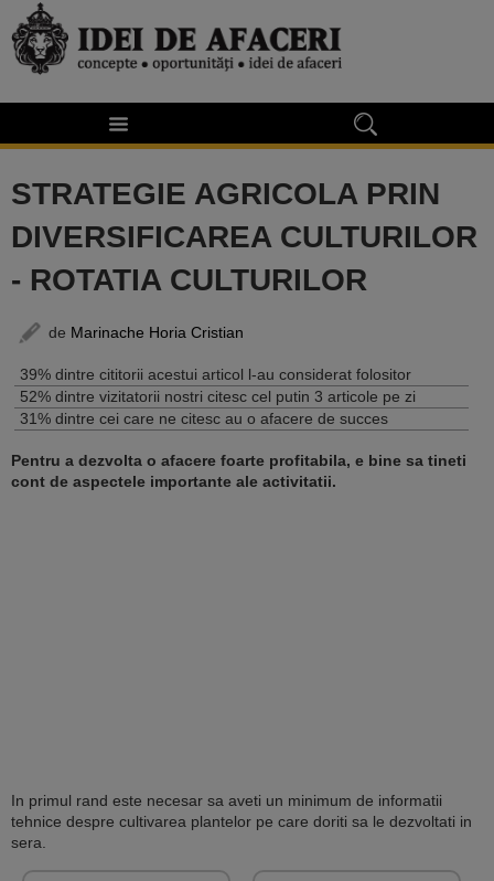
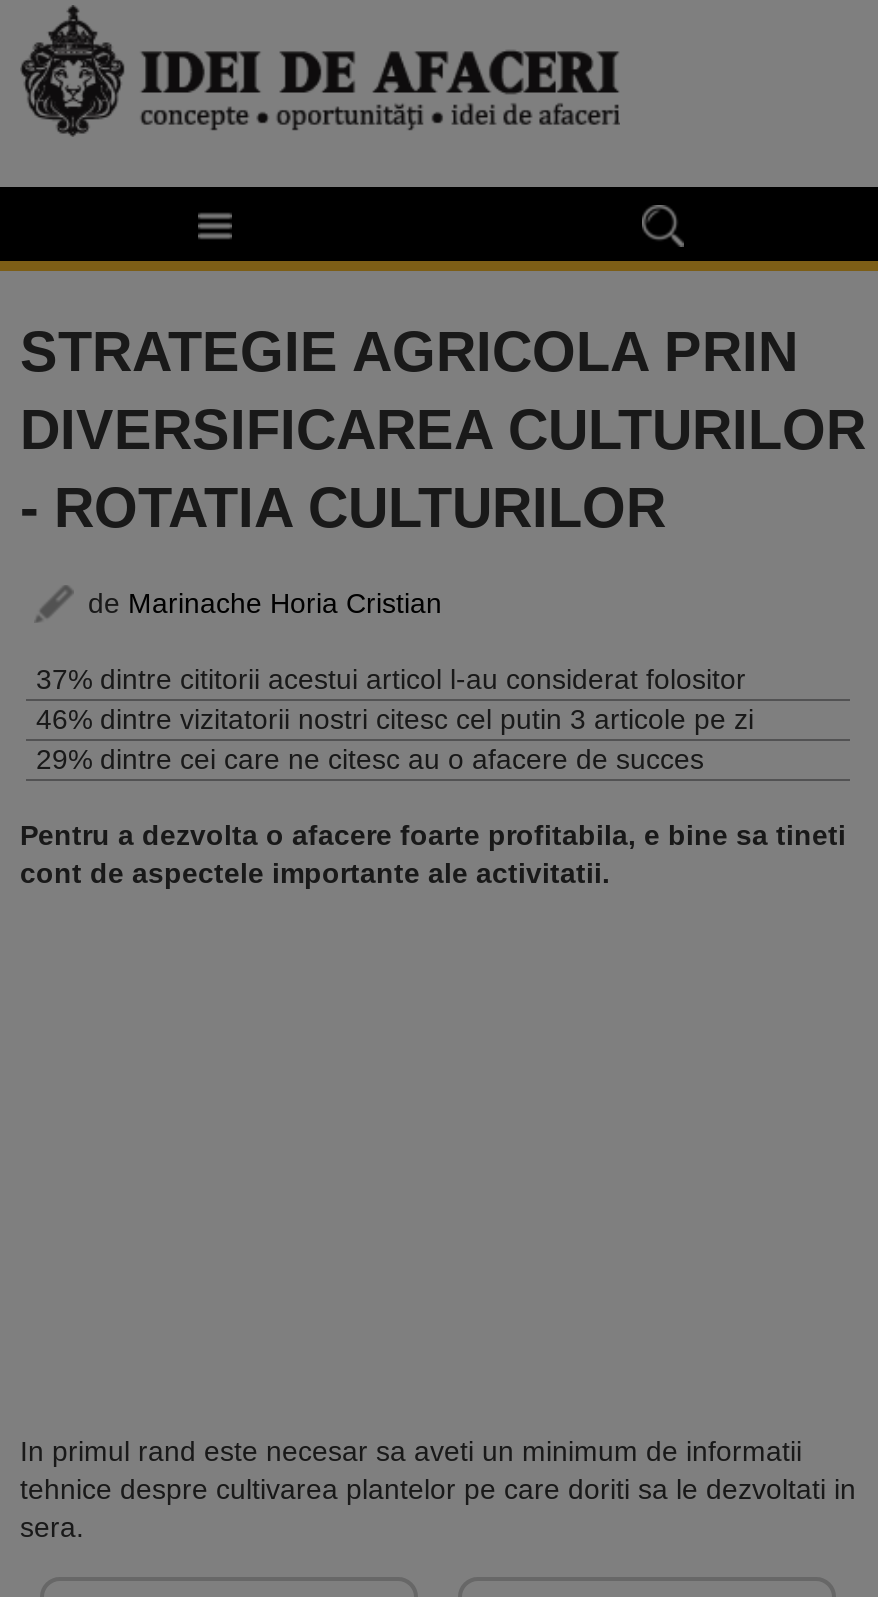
[20,365,411,383] 39% dintre cititorii acestui articol l-au considerat folositor -> [36,663,746,695] 37% dintre cititorii acestui articol l-au considerat folositor
[20,387,416,405] 52% dintre vizitatorii nostri citesc cel putin 3 articole pe zi -> [36,703,754,735] 46% dintre vizitatorii nostri citesc cel putin 3 articole pe zi
[20,409,388,427] 31% dintre cei care ne citesc au o afacere de succes -> [36,743,704,775] 29% dintre cei care ne citesc au o afacere de succes

